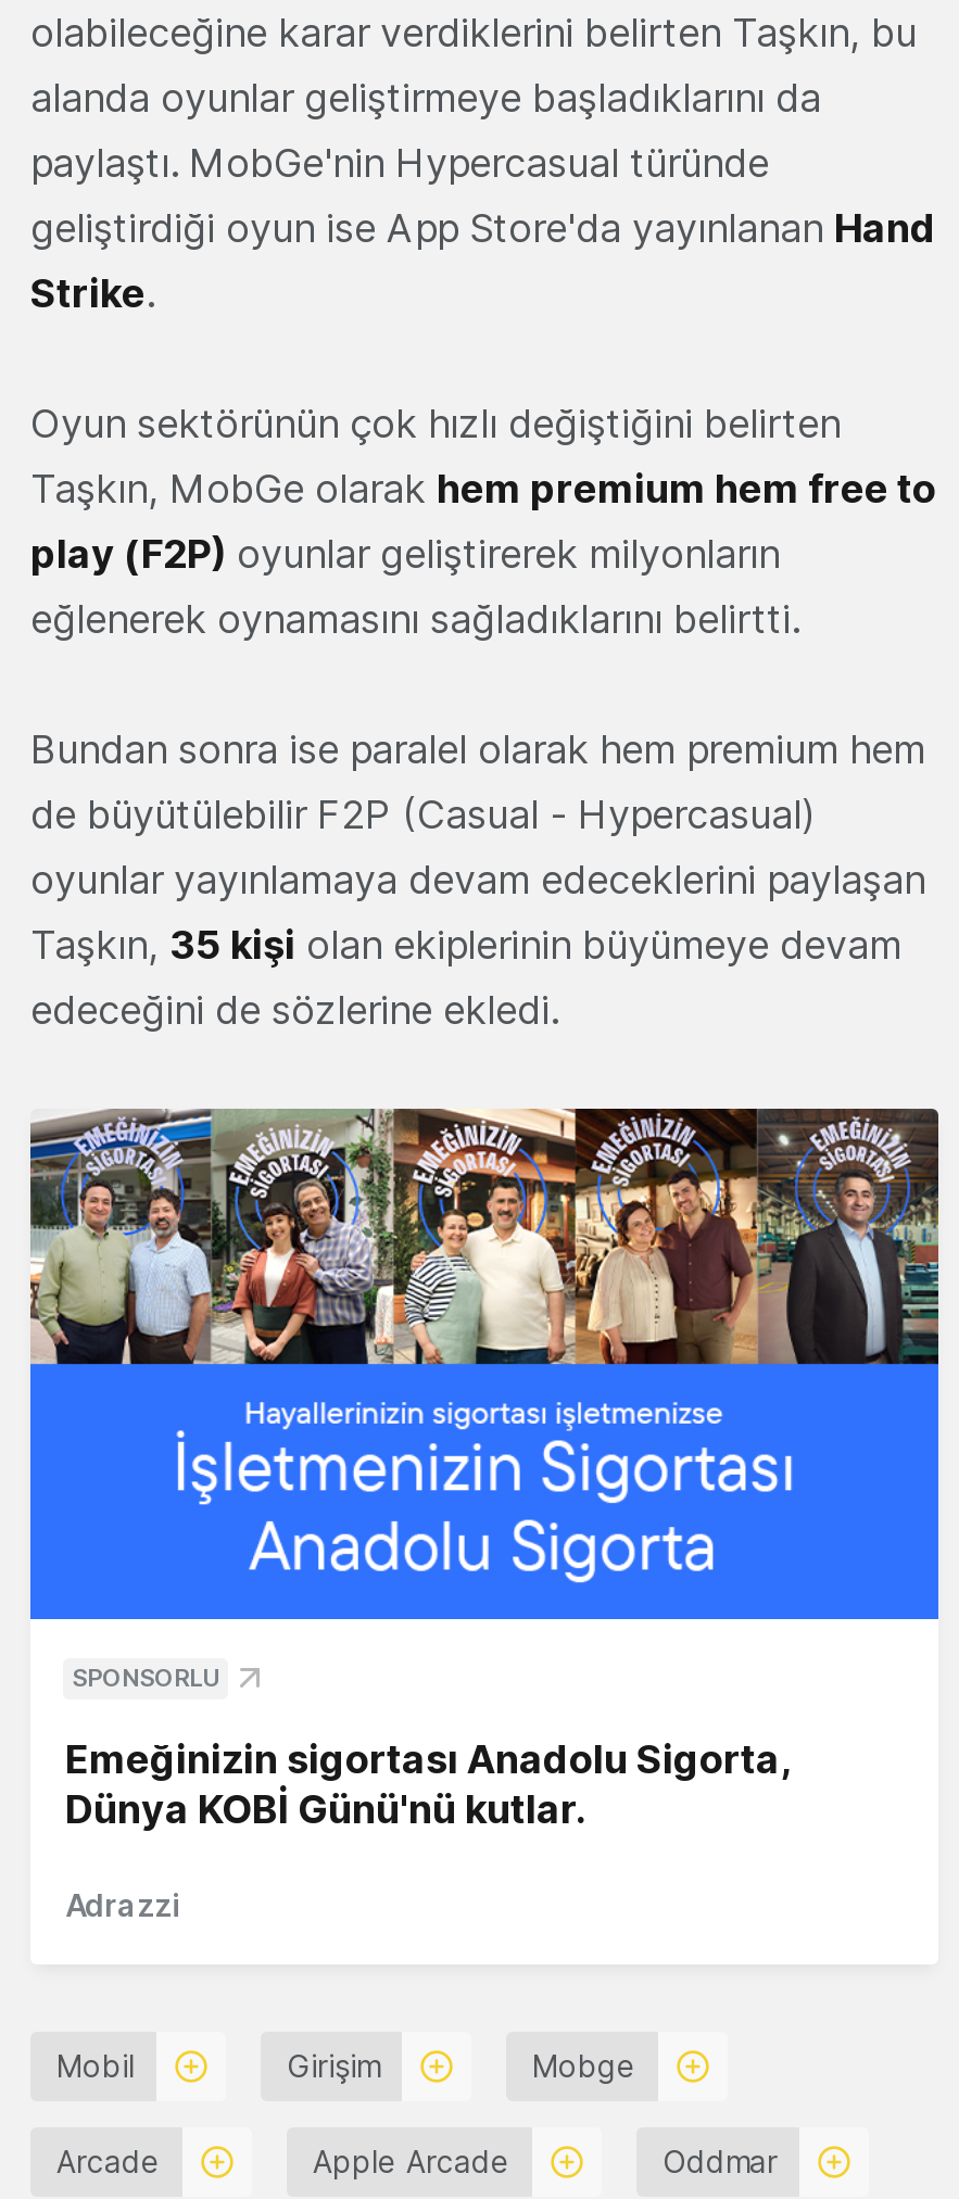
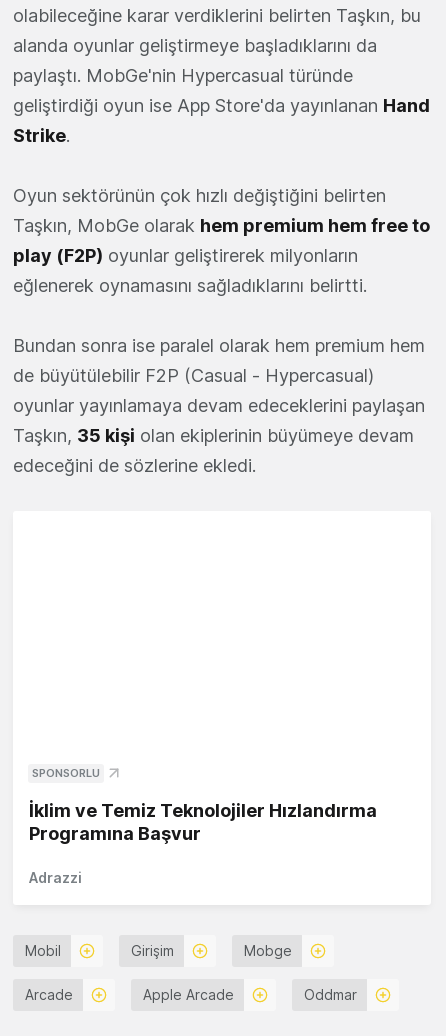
[28,1107,941,1621] [image] -> none
[65,1736,788,1832] Emeğinizin sigortası Anadolu Sigorta, | Dünya KOBİ Günü'nü kutlar. -> [29,800,377,844] İklim ve Temiz Teknolojiler Hızlandırma | Programına Başvur

